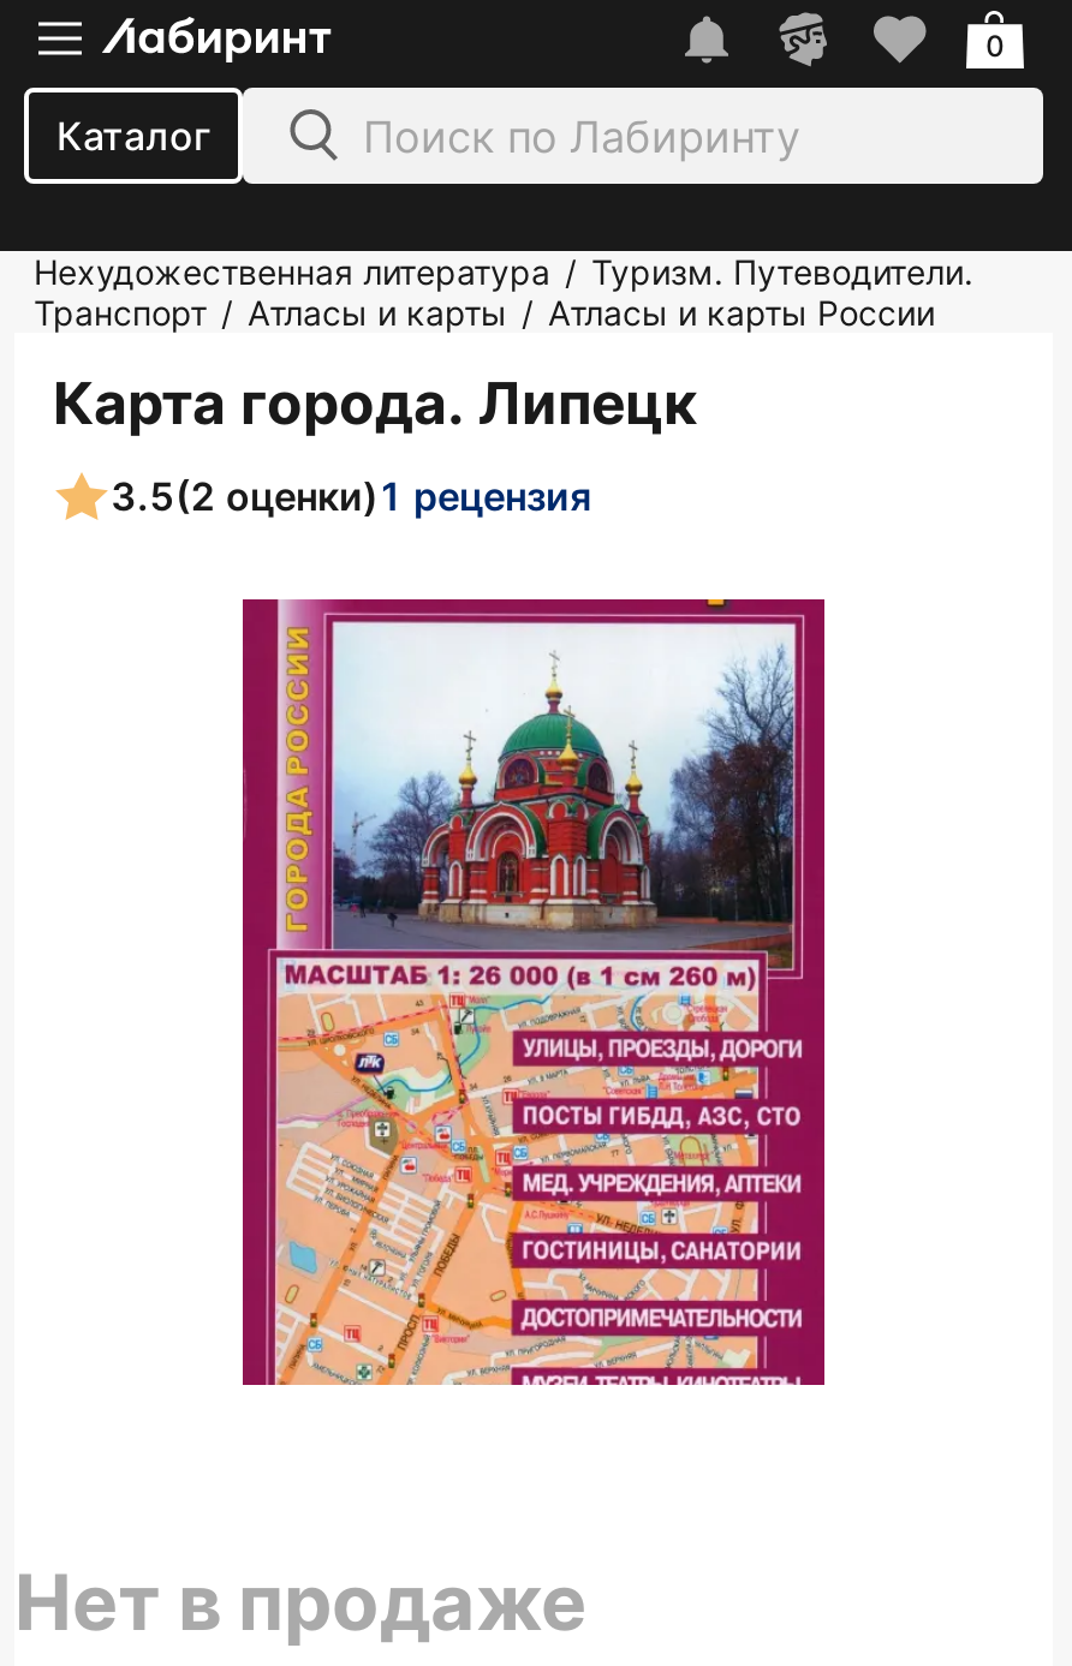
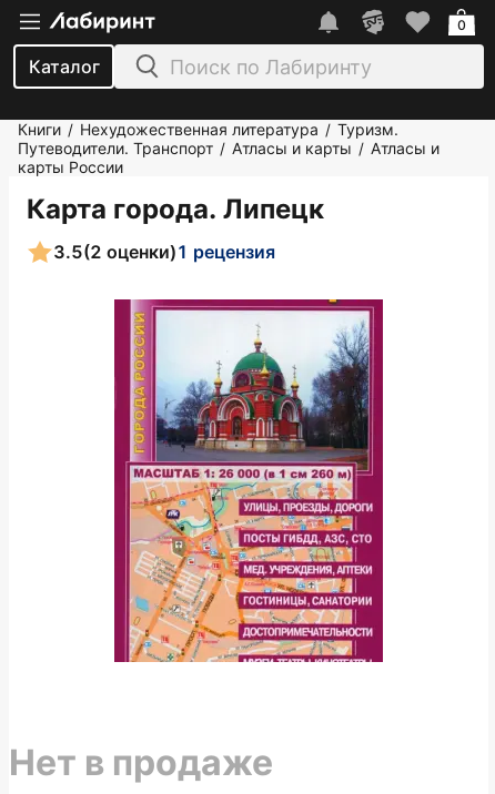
[34,251,973,333] Нехудожественная литература / Туризм. Путеводители. | Транспорт / Атласы и карты / Атласы и карты России -> [18,120,440,176] Книги / Нехудожественная литература / Туризм. | Путеводители. Транспорт / Атласы и карты / Атласы и | карты России

